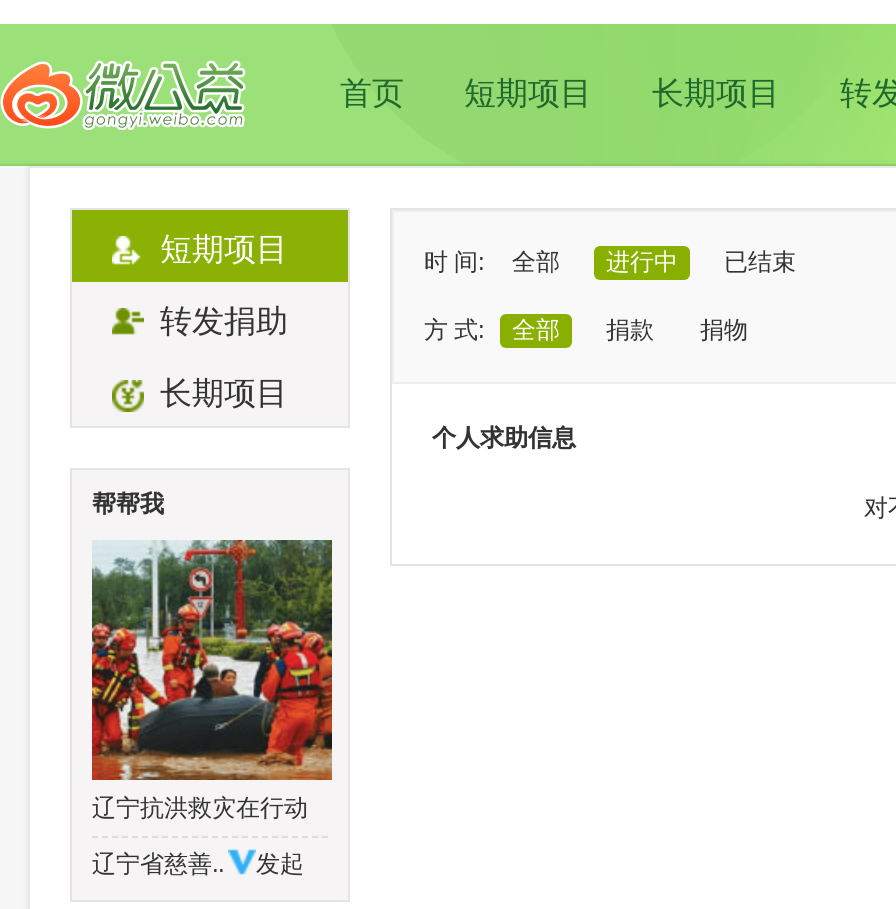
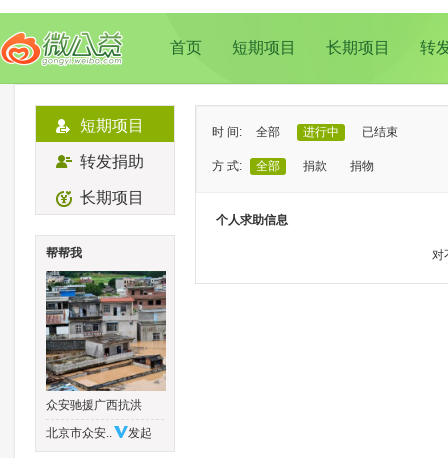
[90,538,334,822] [image] | 辽宁抗洪救灾在行动 -> [45,270,167,412] [image] | 众安驰援广西抗洪
[92,850,224,878] 辽宁省慈善.. -> [46,426,112,440] 北京市众安..

